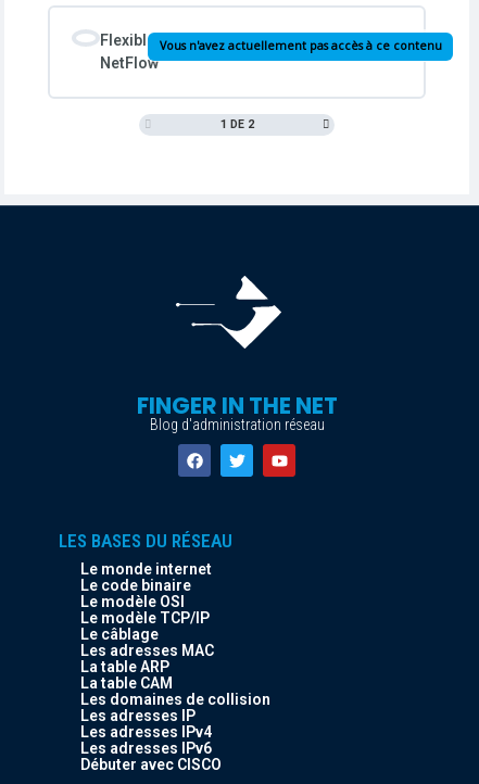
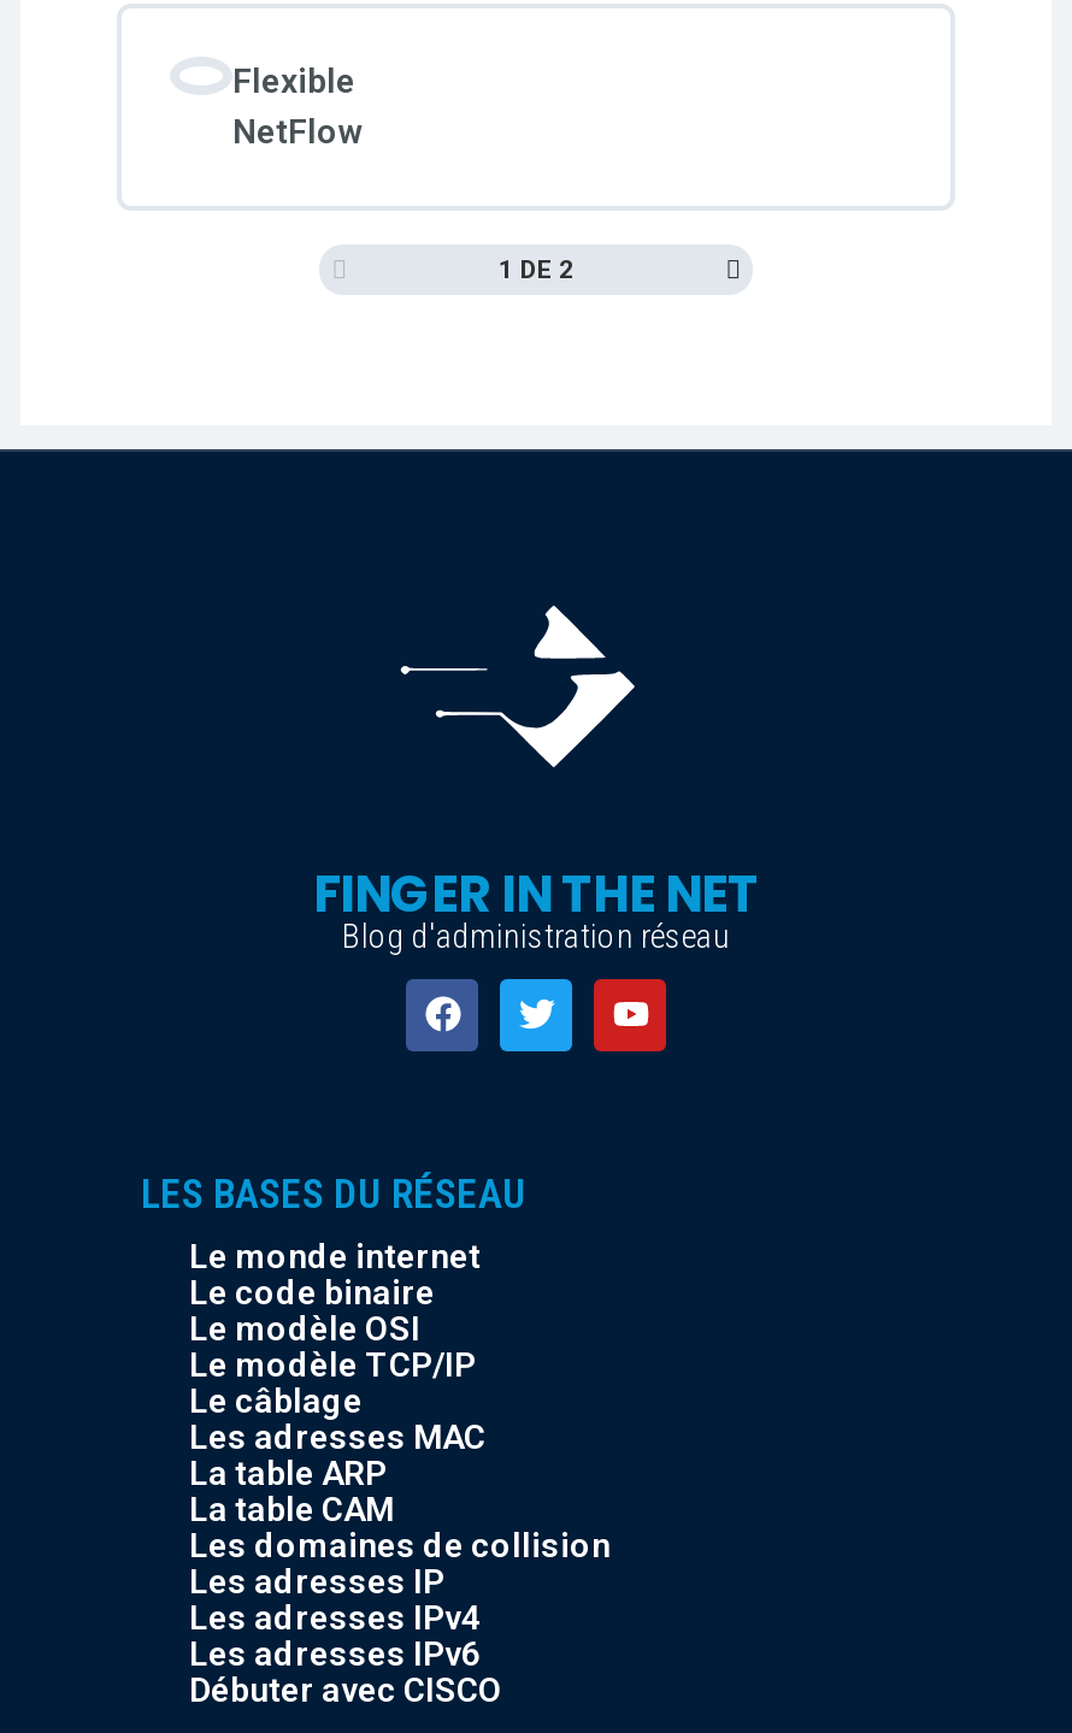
[159,39,442,54] Vous n'avez actuellement pas accès à ce contenu -> none

